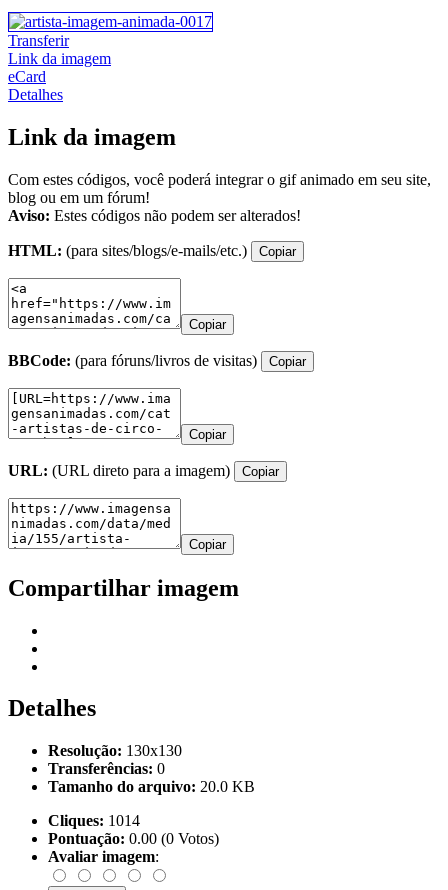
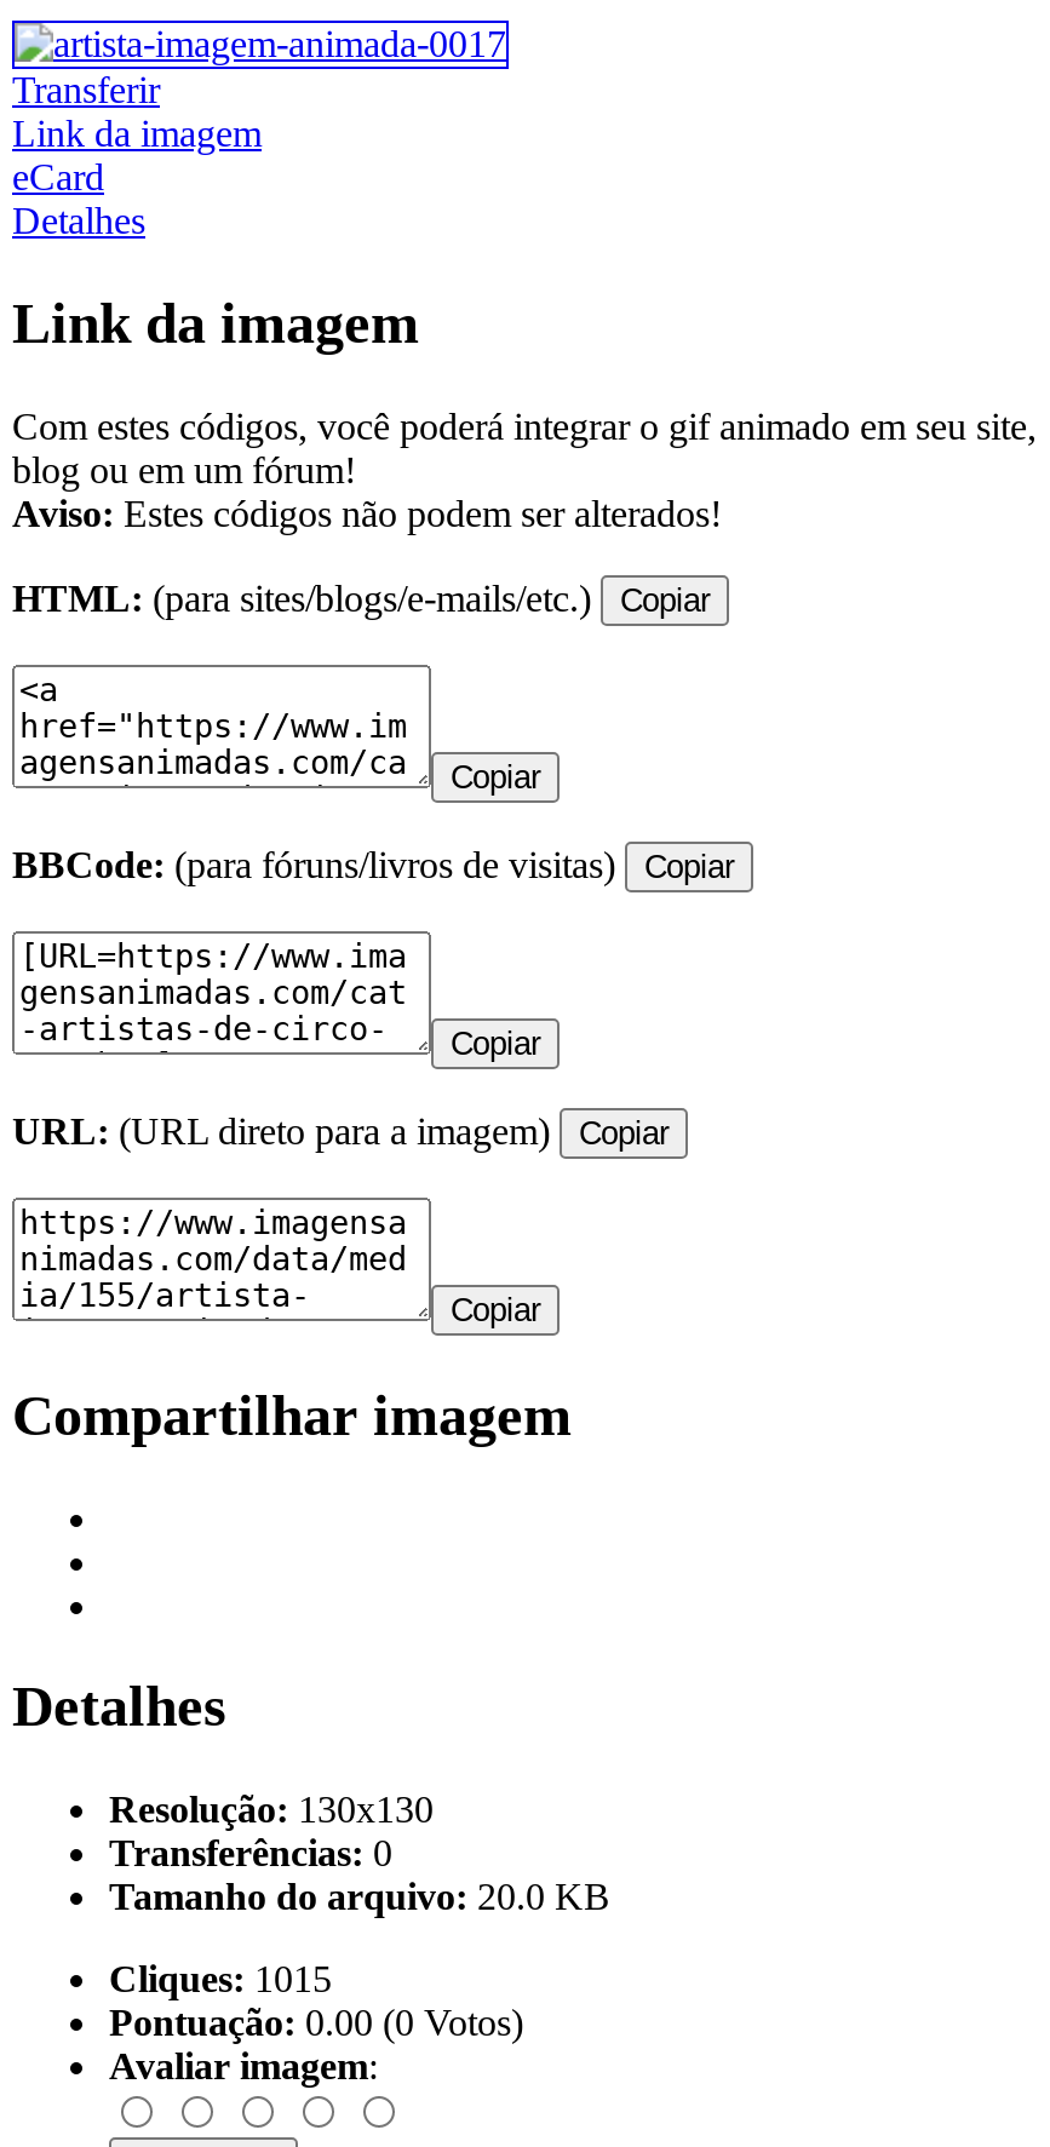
[48,812,140,829] Cliques: 1014 -> [109,1959,332,2000] Cliques: 1015

